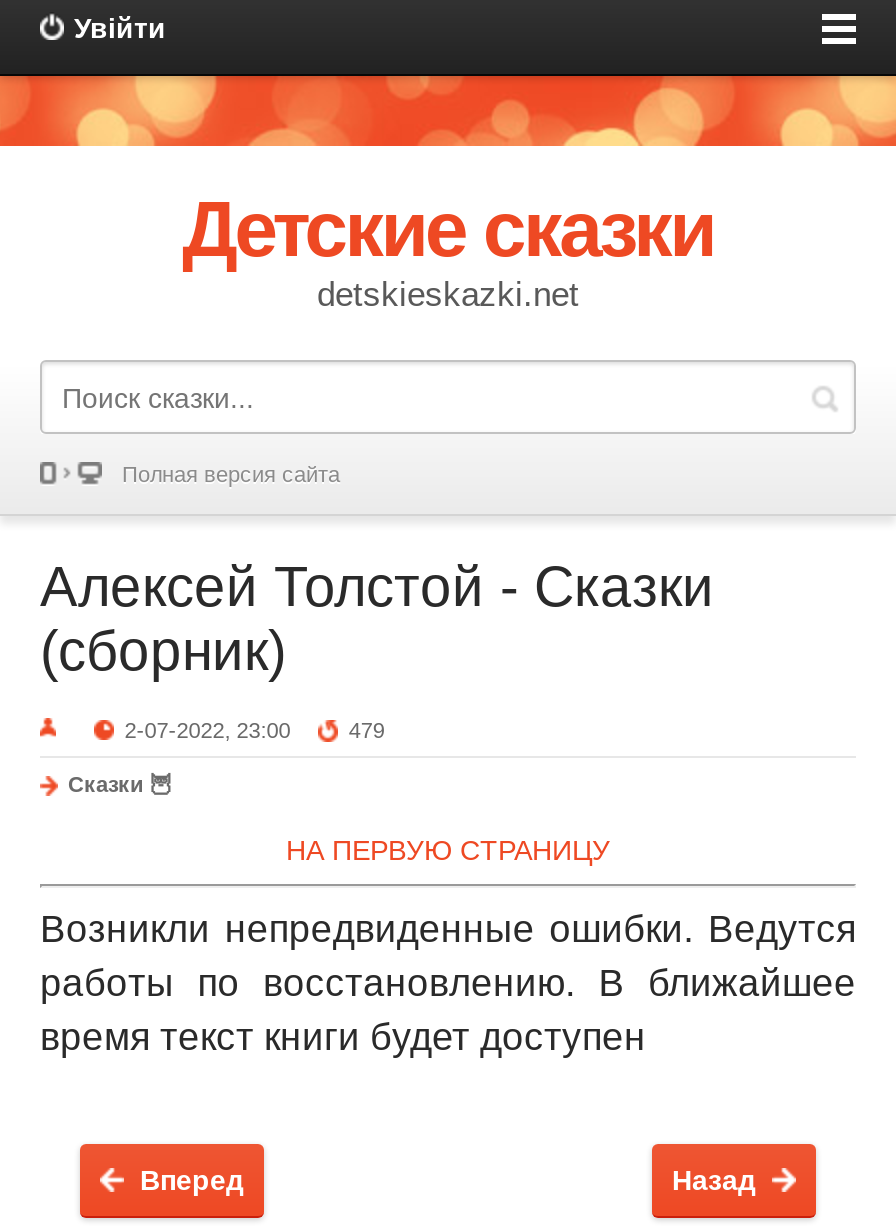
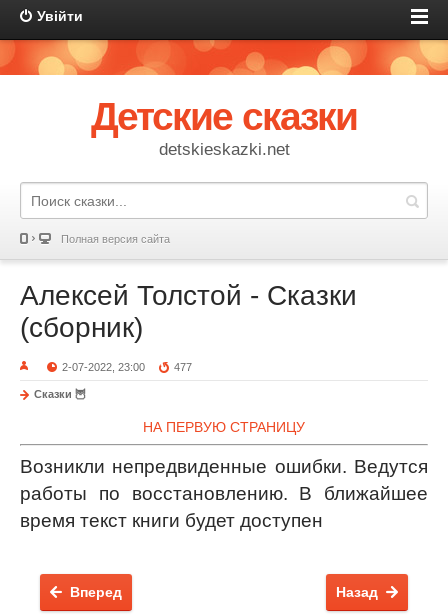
[349,718,385,742] 479 -> [174,361,192,373] 477

